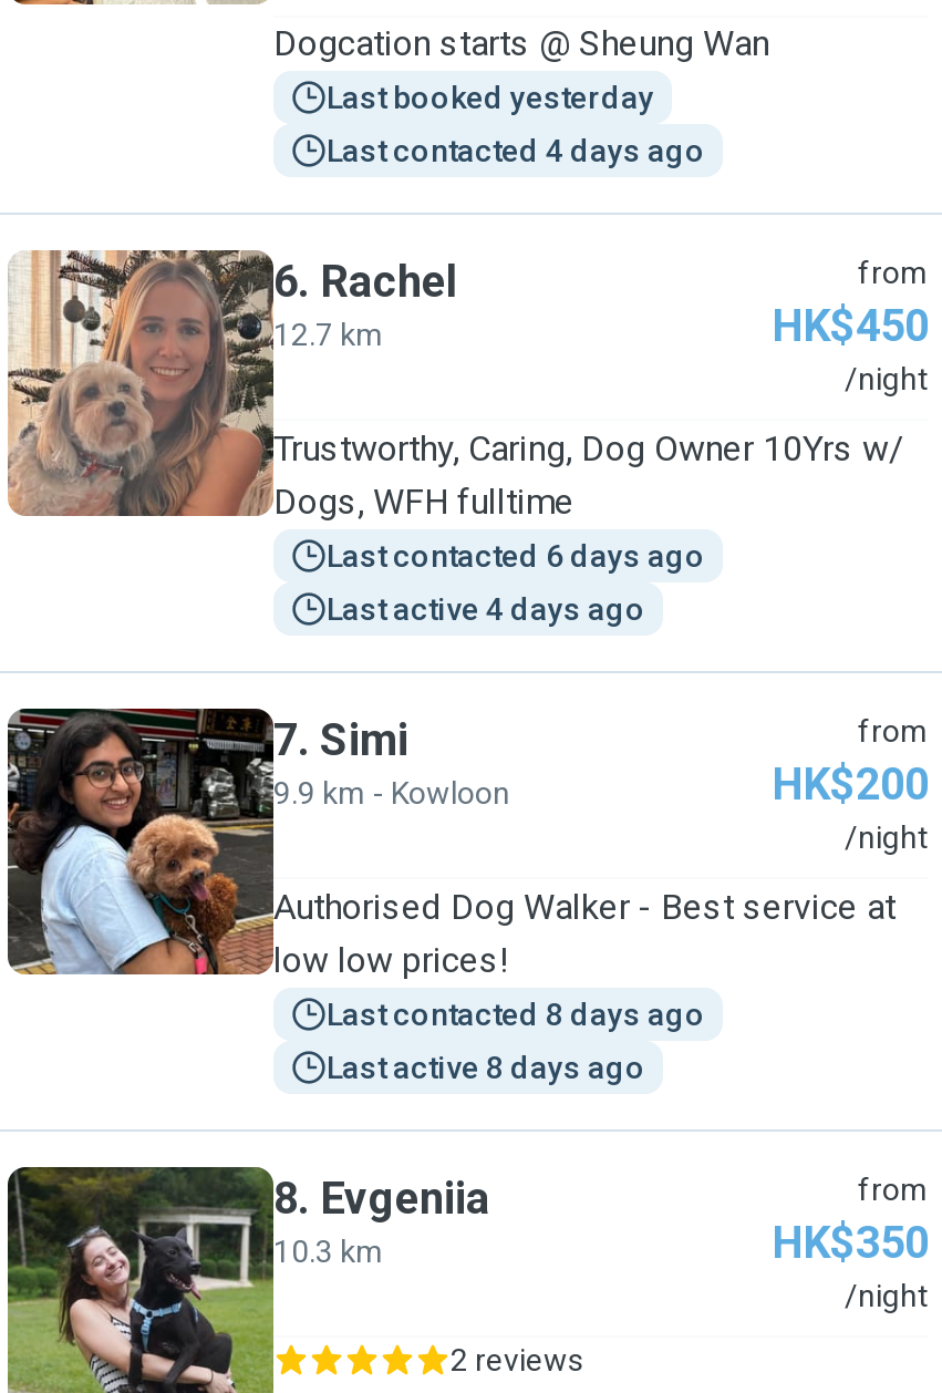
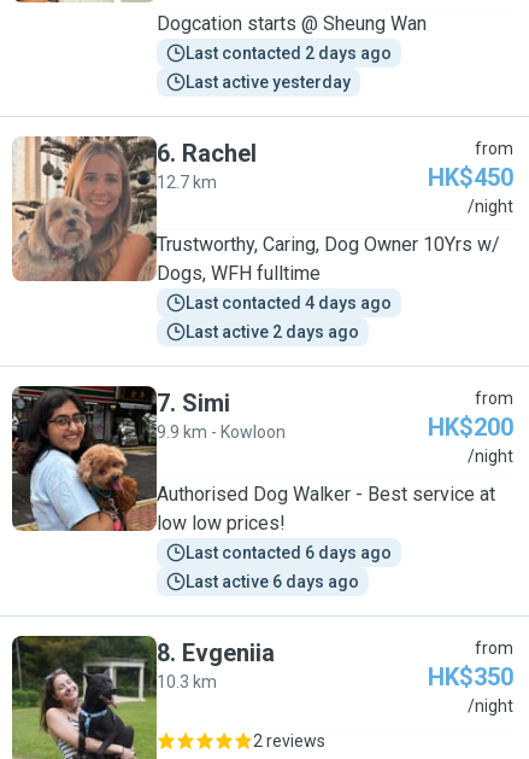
none -> [186,72,351,92] Last active yesterday
[327,80,654,115] Last booked yesterday -> [186,43,392,63] Last contacted 2 days ago
moved [327,133,705,168] -> [186,293,392,313]: Last contacted 4 days ago
moved [327,538,705,574] -> [186,543,392,562]: Last contacted 6 days ago
[327,591,645,627] Last active 4 days ago -> [186,322,359,341] Last active 2 days ago
[327,997,705,1032] Last contacted 8 days ago -> none
[327,1050,645,1085] Last active 8 days ago -> [186,572,359,591] Last active 6 days ago

